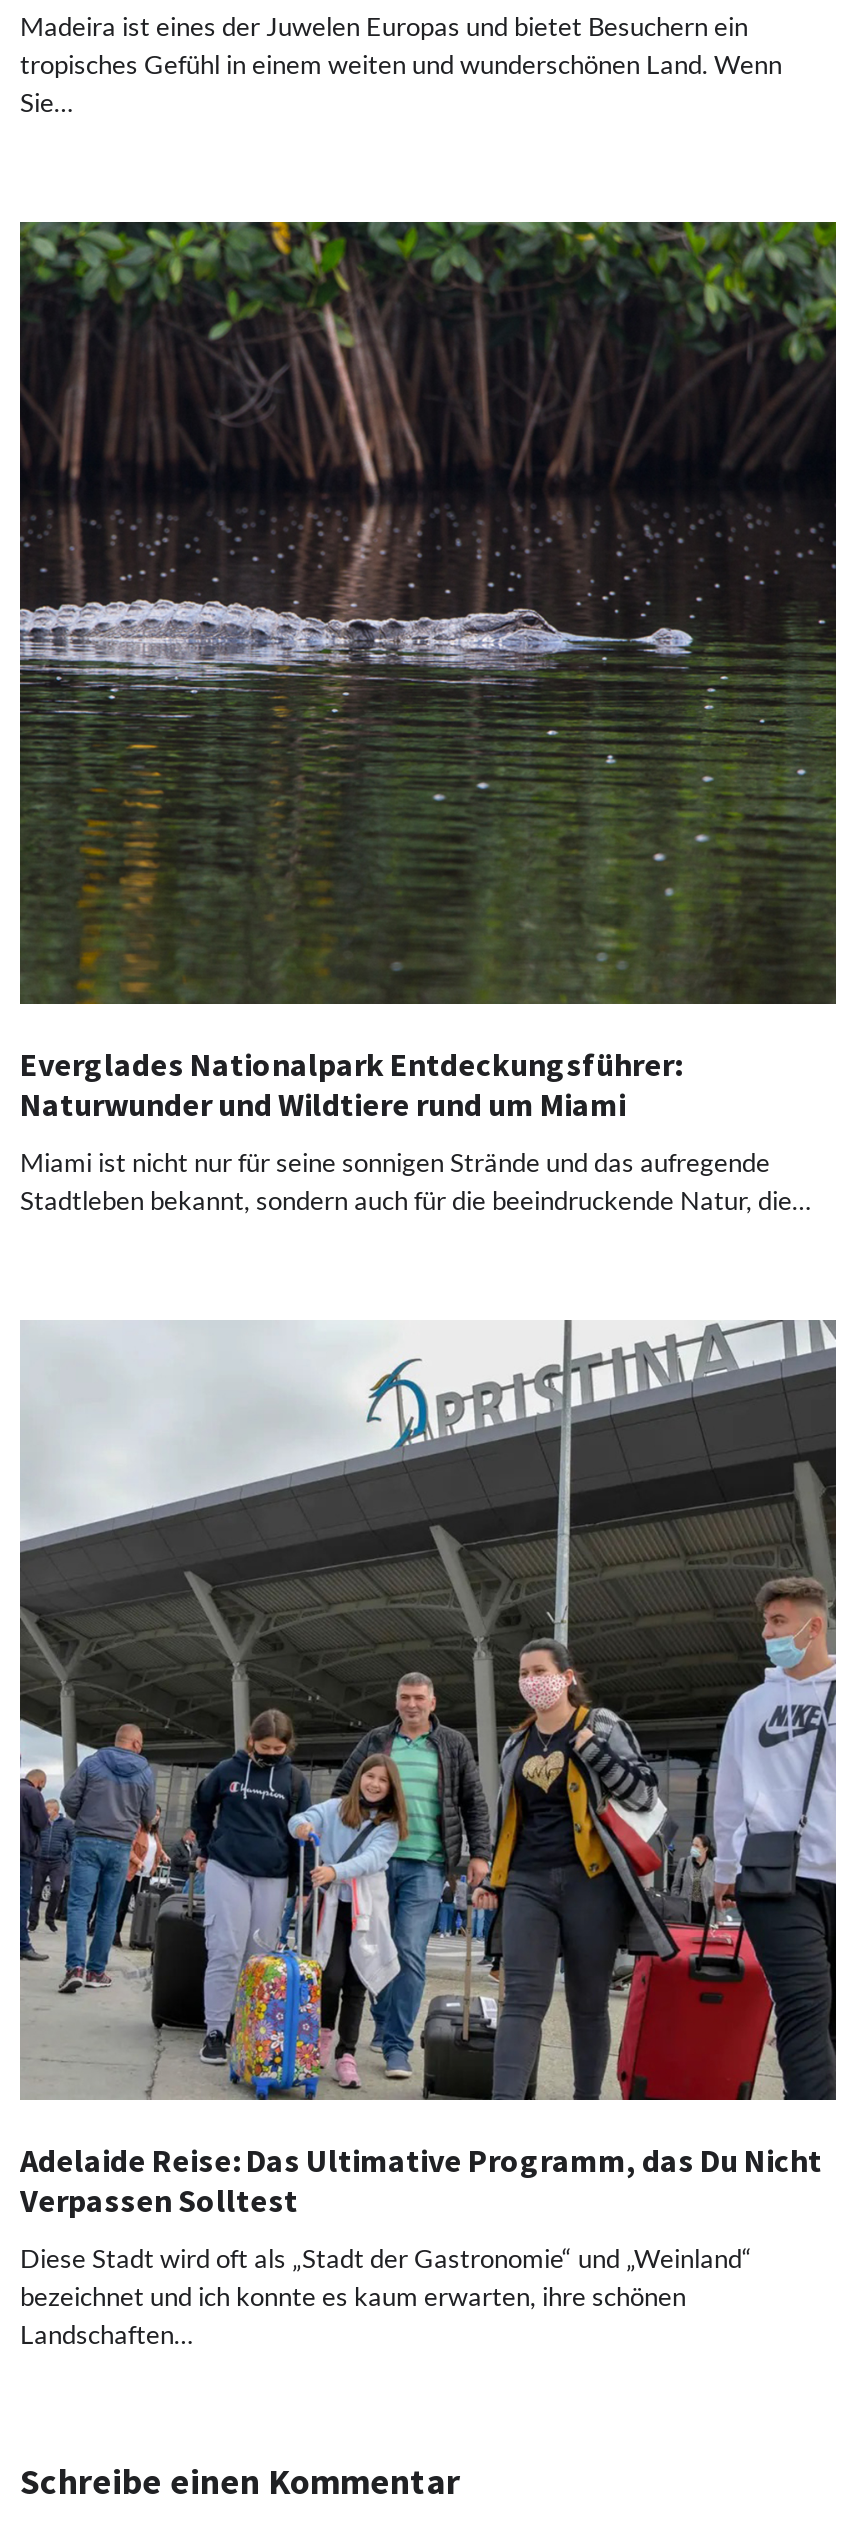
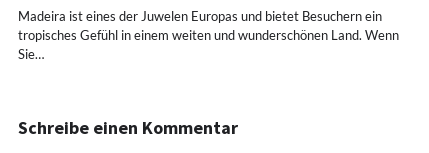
[18,220,838,1215] [image] | Everglades Nationalpark Entdeckungsführer: | Naturwunder und Wildtiere rund um Miami | Miami ist nicht nur für seine sonnigen Strände und das aufregende | Stadtleben bekannt, sondern auch für die beeindruckende Natur, die… -> none
[18,1318,838,2351] [image] | Adelaide Reise: Das Ultimative Programm, das Du Nicht | Verpassen Solltest | Diese Stadt wird oft als „Stadt der Gastronomie“ und „Weinland“ | bezeichnet und ich konnte es kaum erwarten, ihre schönen | Landschaften… -> none

